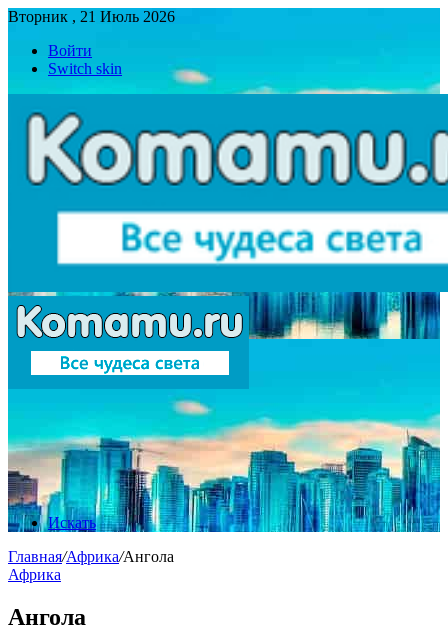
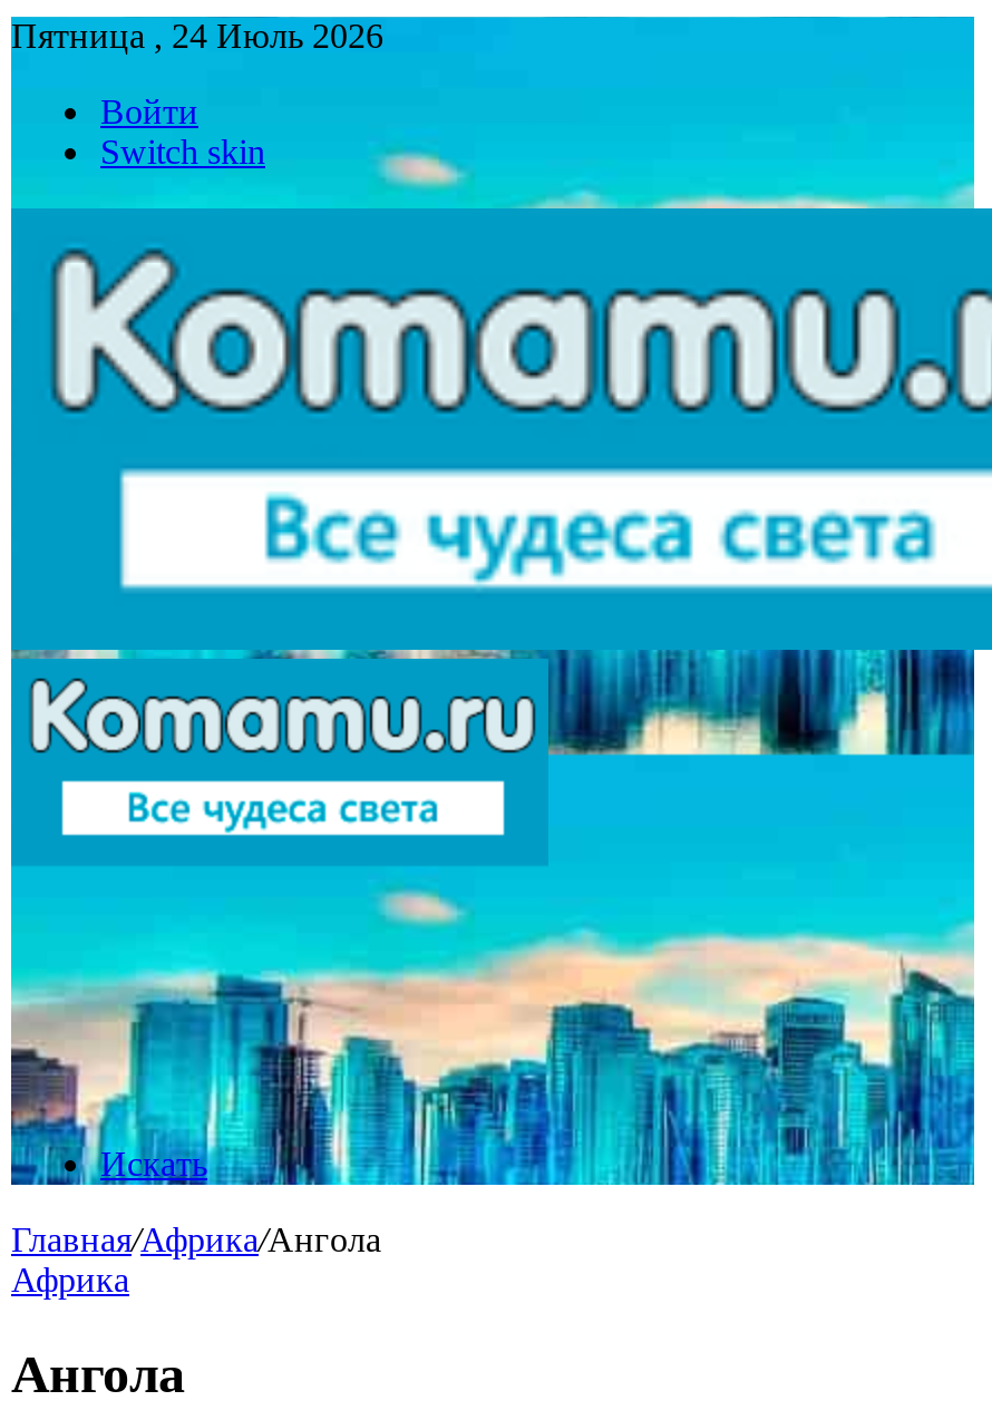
[8,8,175,25] Вторник , 21 Июль 2026 -> [11,17,383,55] Пятница , 24 Июль 2026

